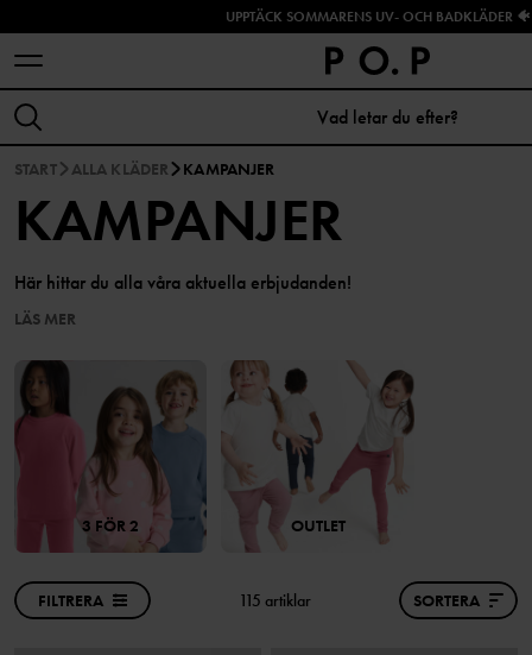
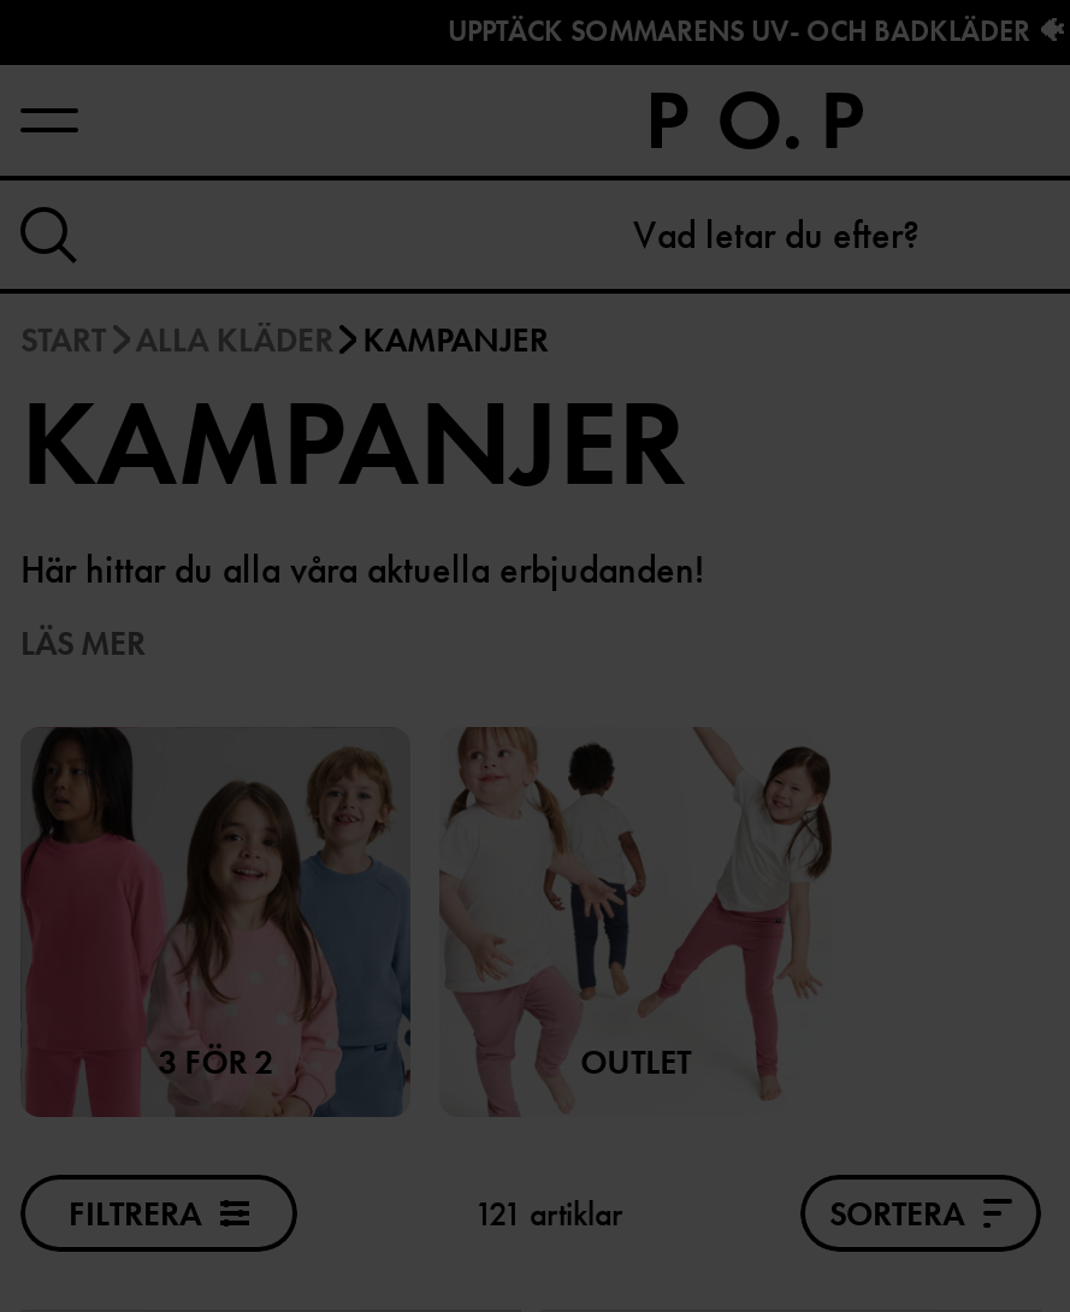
[239,590,311,611] 115 artiklar -> [474,1193,623,1236] 121 artiklar

